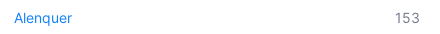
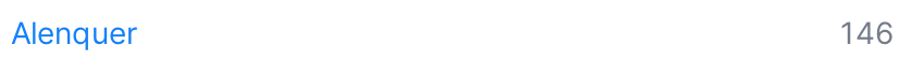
[395,9,420,26] 153 -> [840,13,895,49] 146

